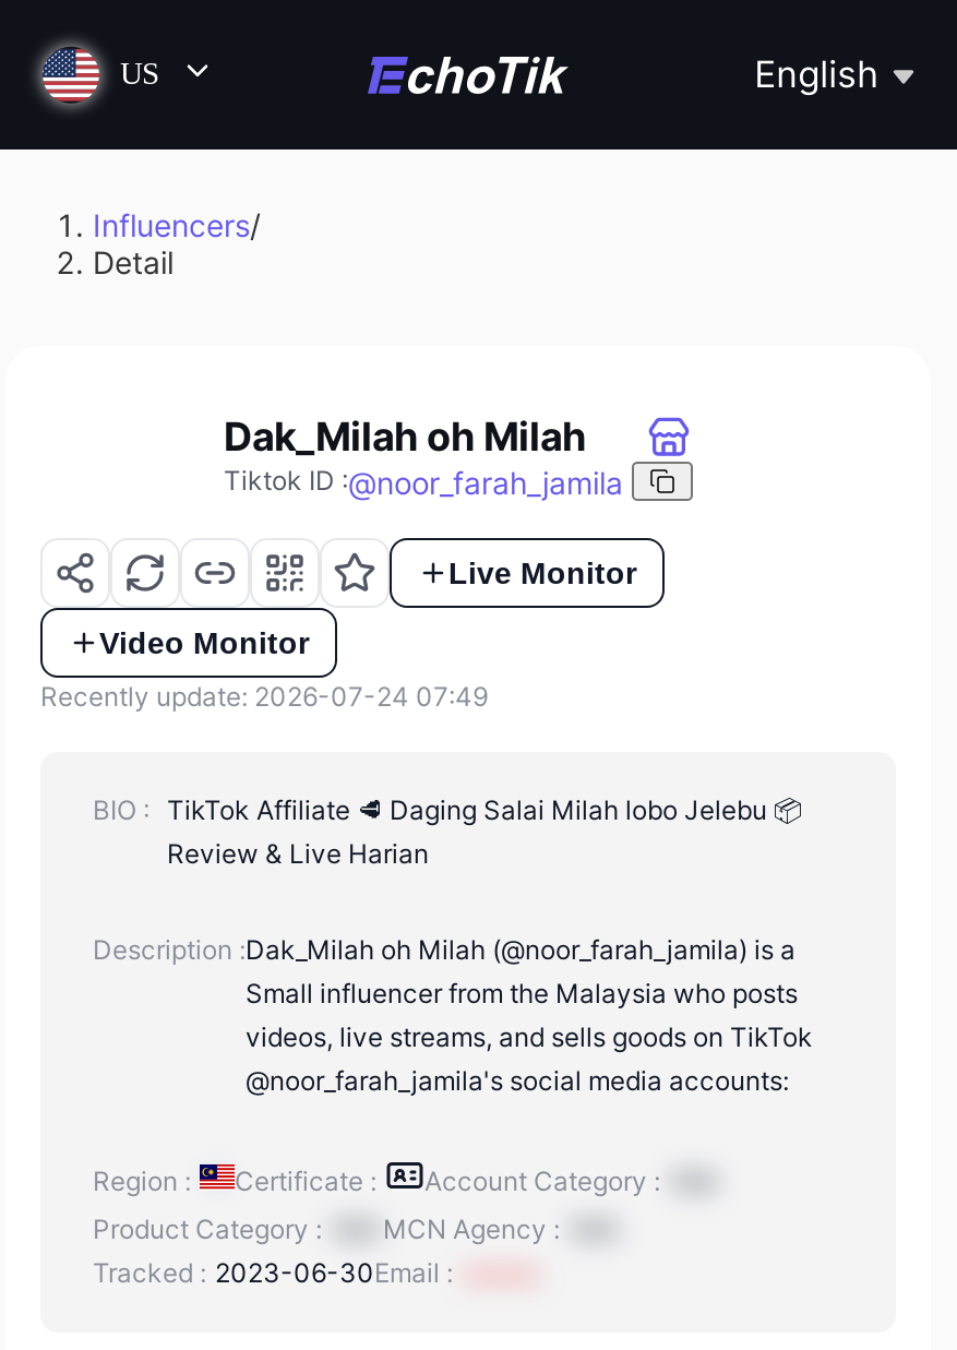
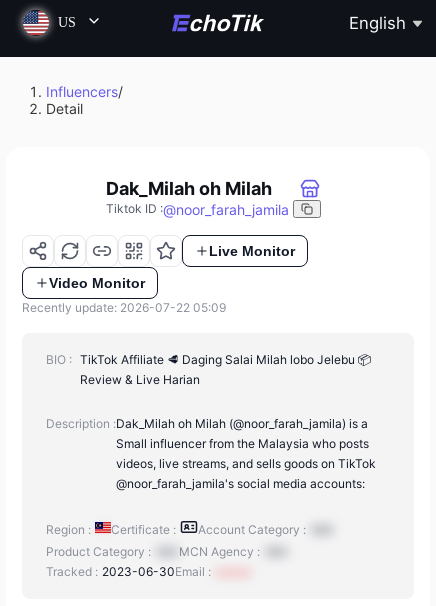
[40,681,488,713] Recently update: 2026-07-24 07:49 -> [22,300,226,315] Recently update: 2026-07-22 05:09

